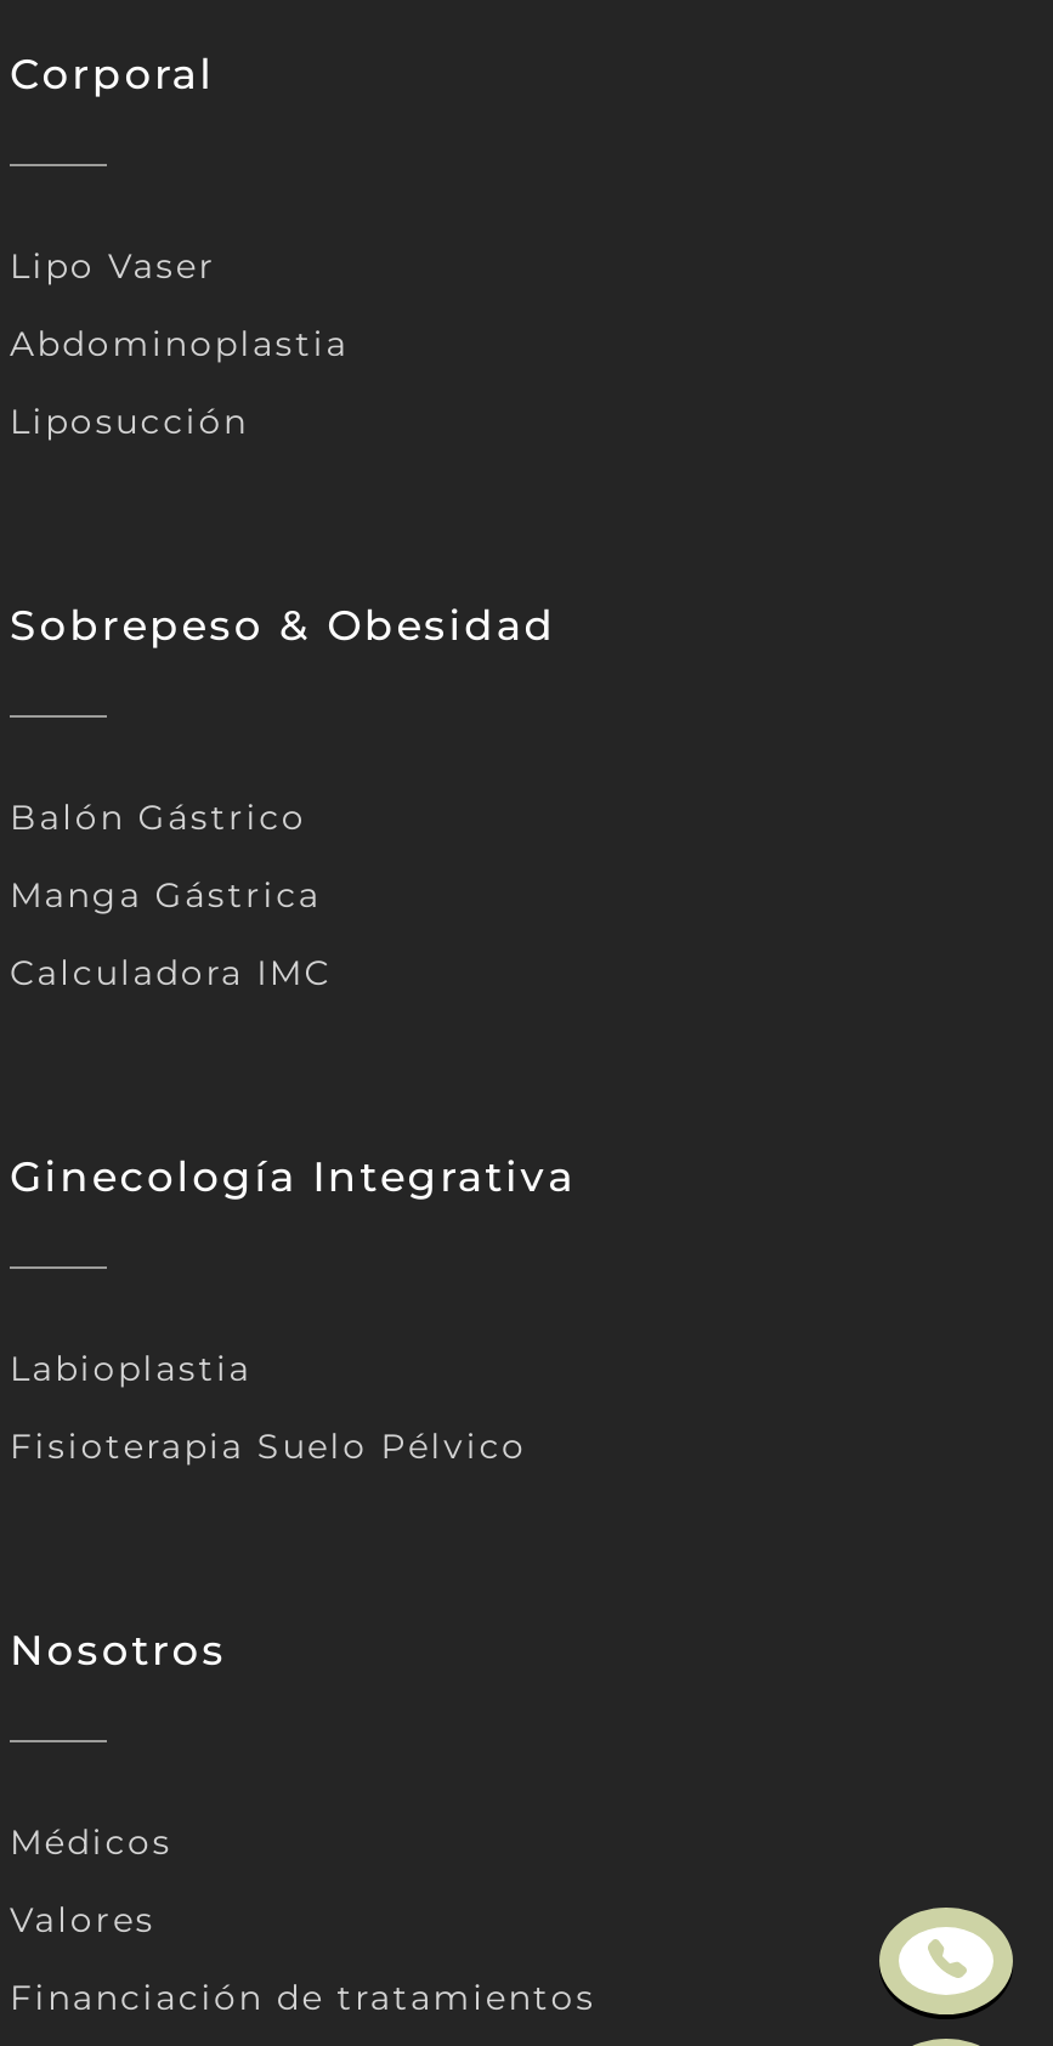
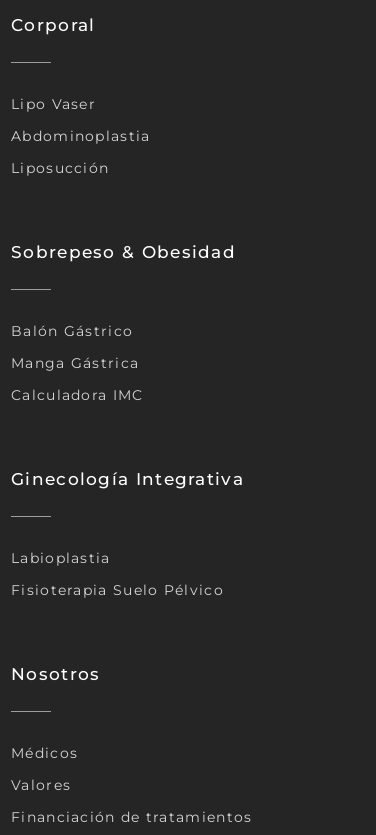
[877,1905,1015,2019] [image] -> none

